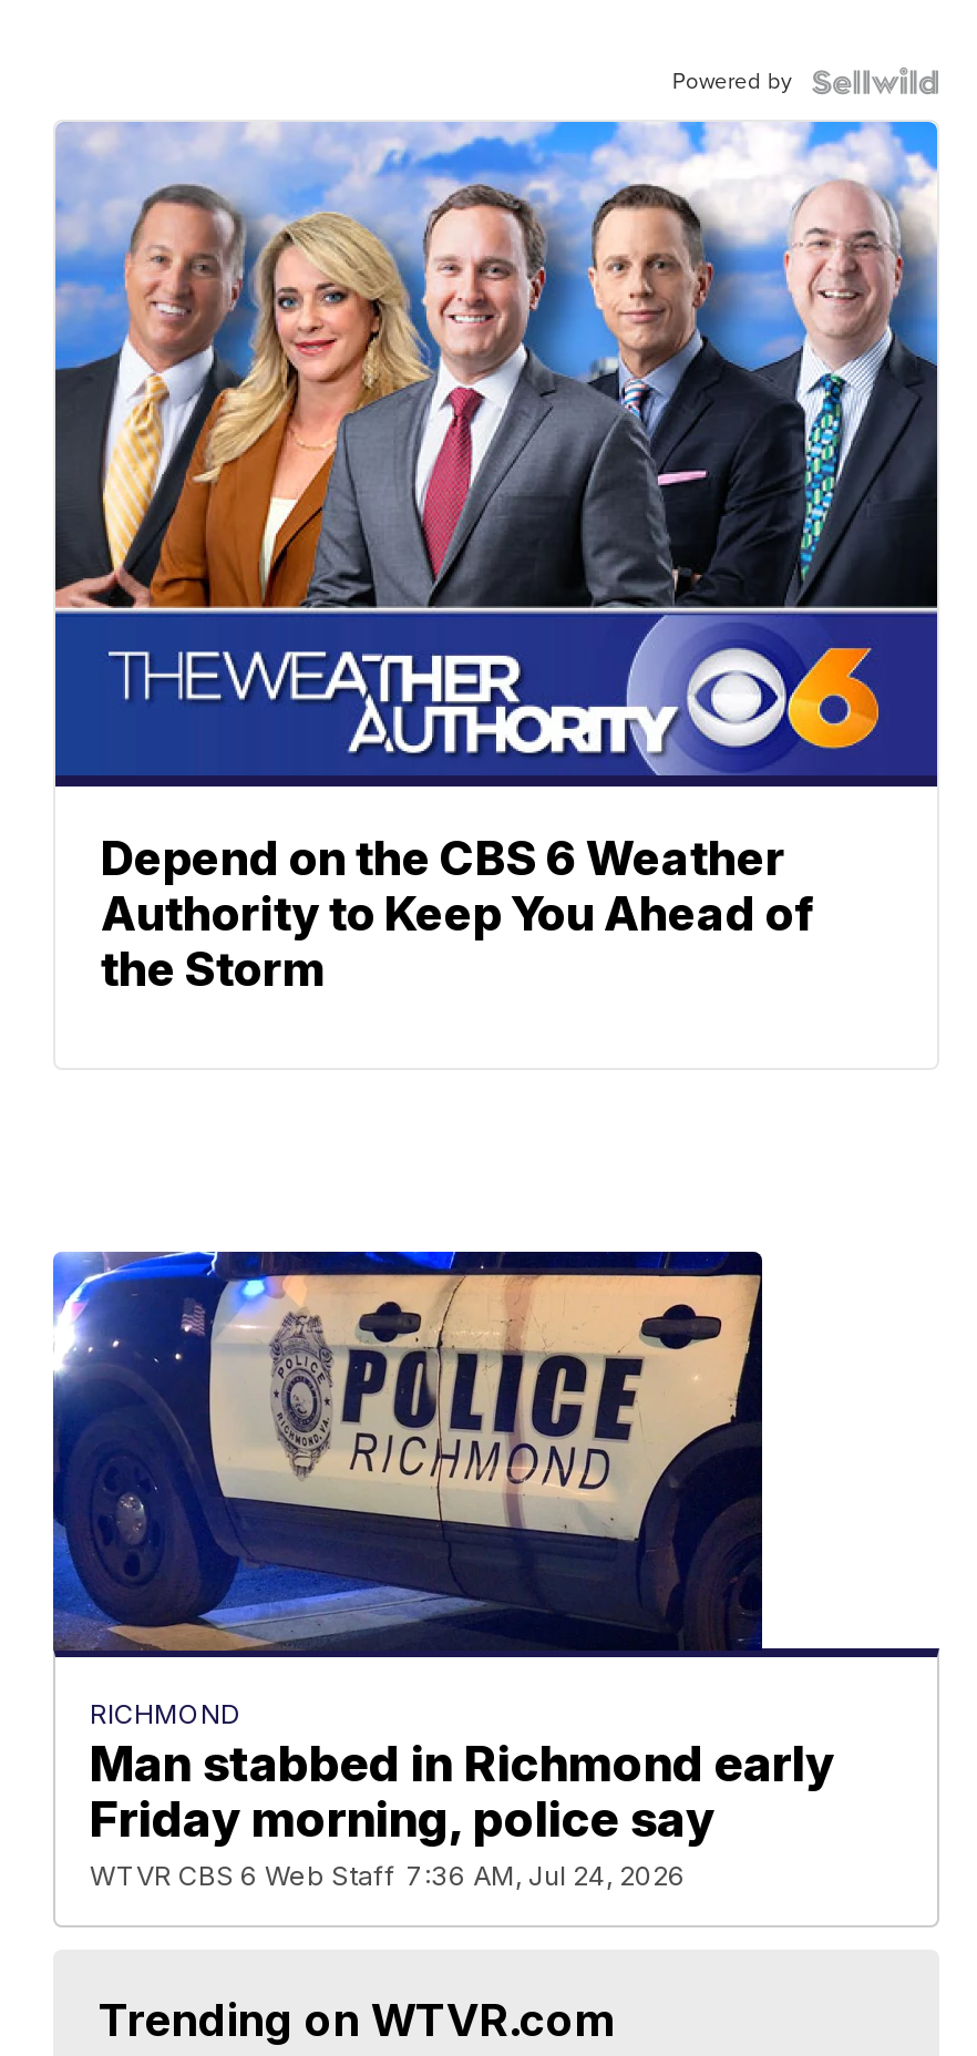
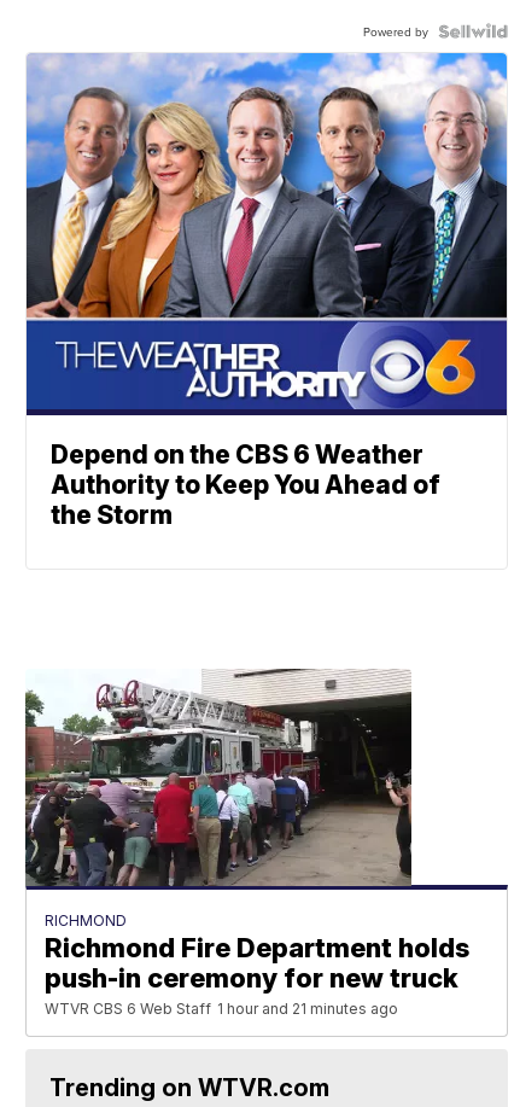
[51,1250,834,1892] [image] | Man stabbed in Richmond early | Friday morning, police say | WTVR CBS 6 Web Staff 7:36 AM, Jul 24, 2026 -> [24,668,470,1017] [image] | Richmond Fire Department holds | push-in ceremony for new truck | WTVR CBS 6 Web Staff 1 hour and 21 minutes ago

